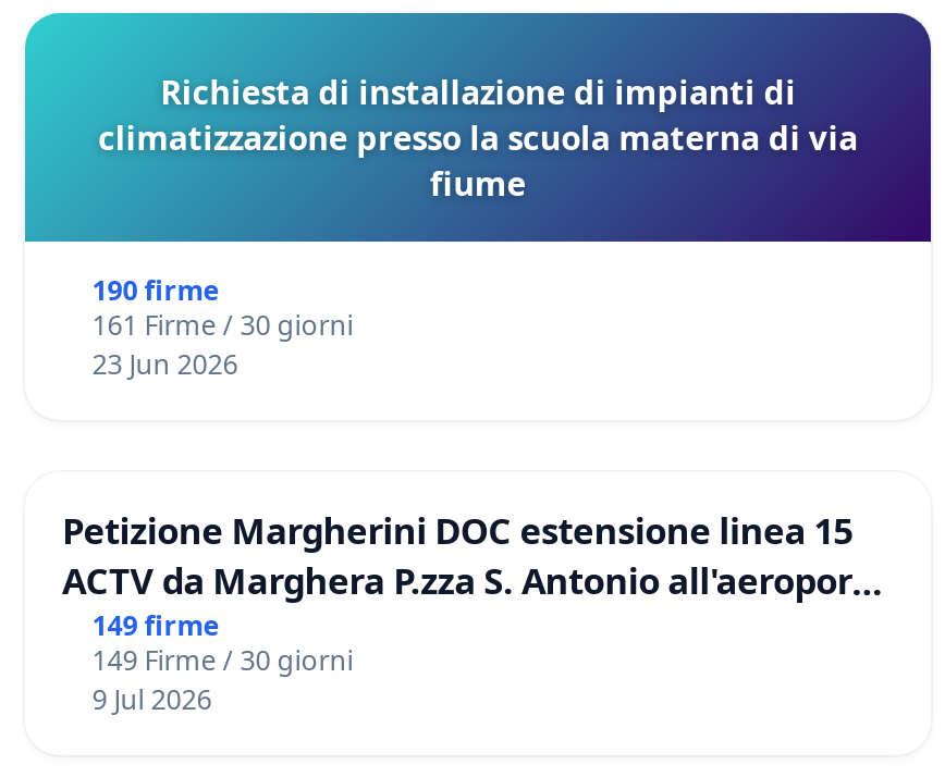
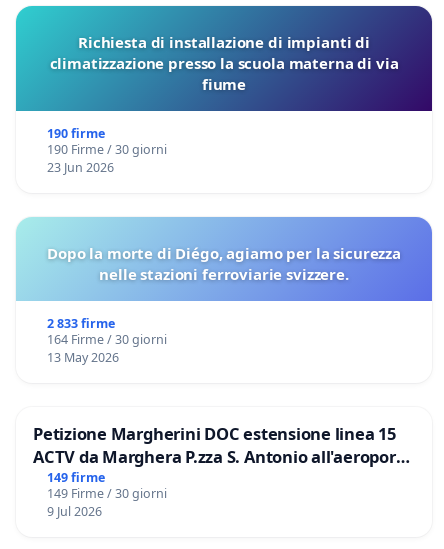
[92,308,353,345] 161 Firme / 30 giorni -> [47,141,167,158] 190 Firme / 30 giorni
none -> [16,216,433,366] [image] | Dopo la morte di Diégo, agiamo per la sicurezza | nelle stazioni ferroviarie svizzere. | 2 833 firme | 164 Firme / 30 giorni | 13 May 2026

